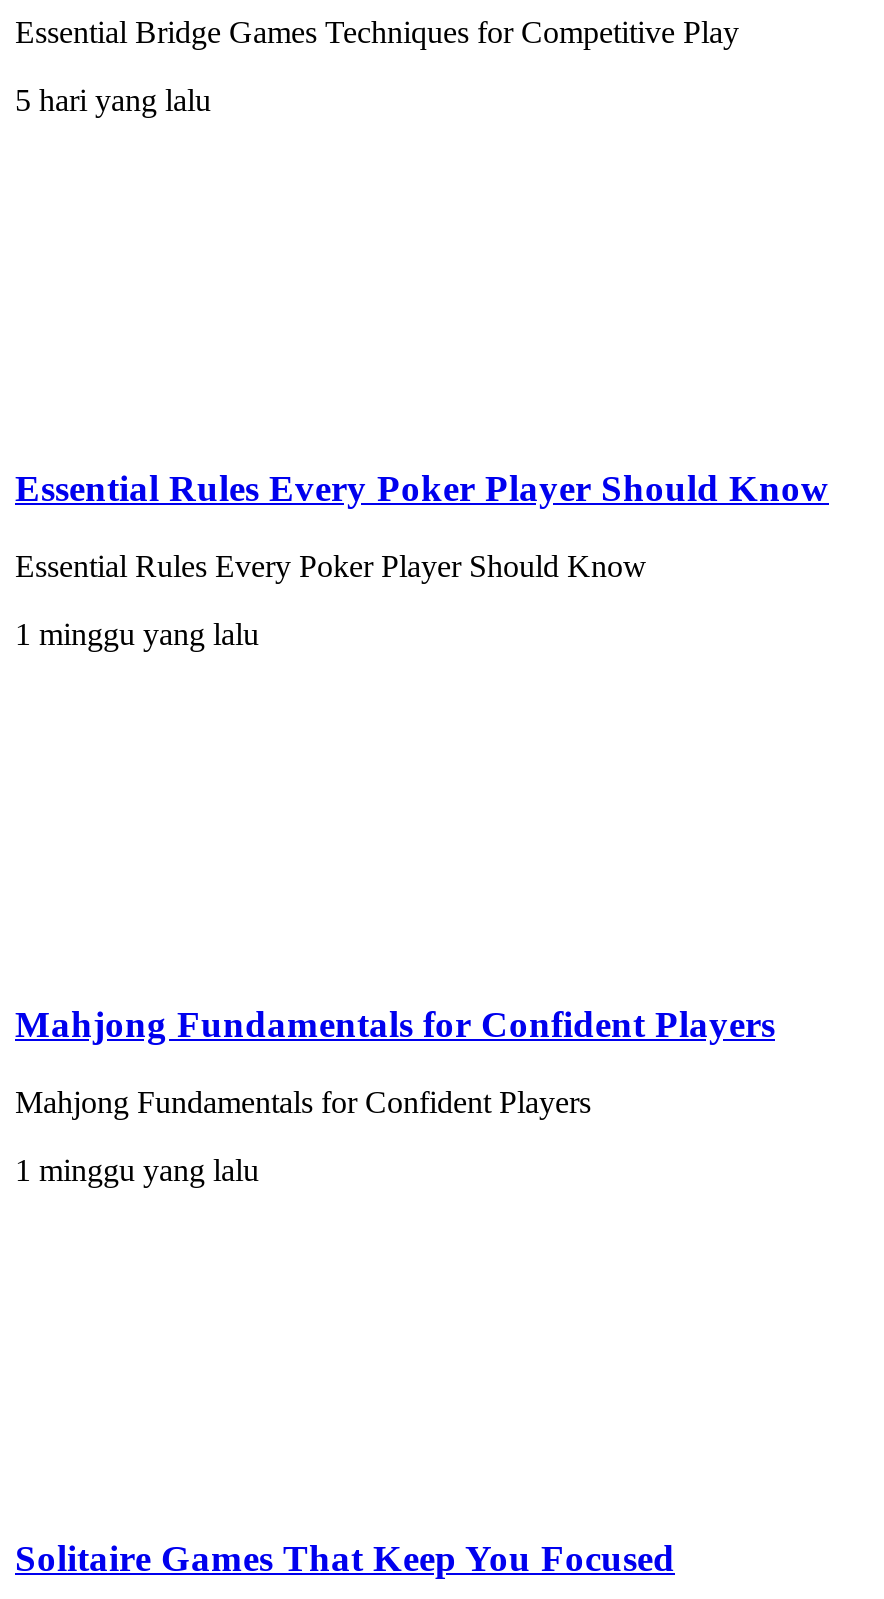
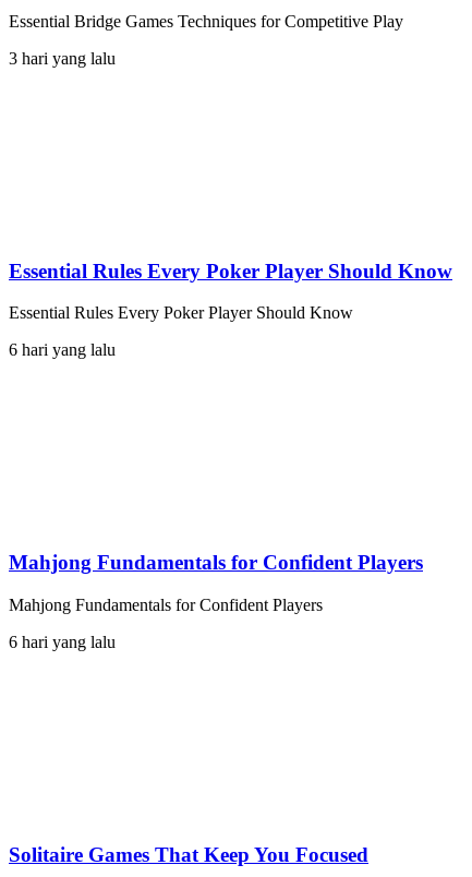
[15,82,211,116] 5 hari yang lalu -> [9,49,116,68] 3 hari yang lalu
[15,617,259,651] 1 minggu yang lalu -> [9,341,116,359] 6 hari yang lalu
[15,1152,259,1186] 1 minggu yang lalu -> [9,633,116,651] 6 hari yang lalu

